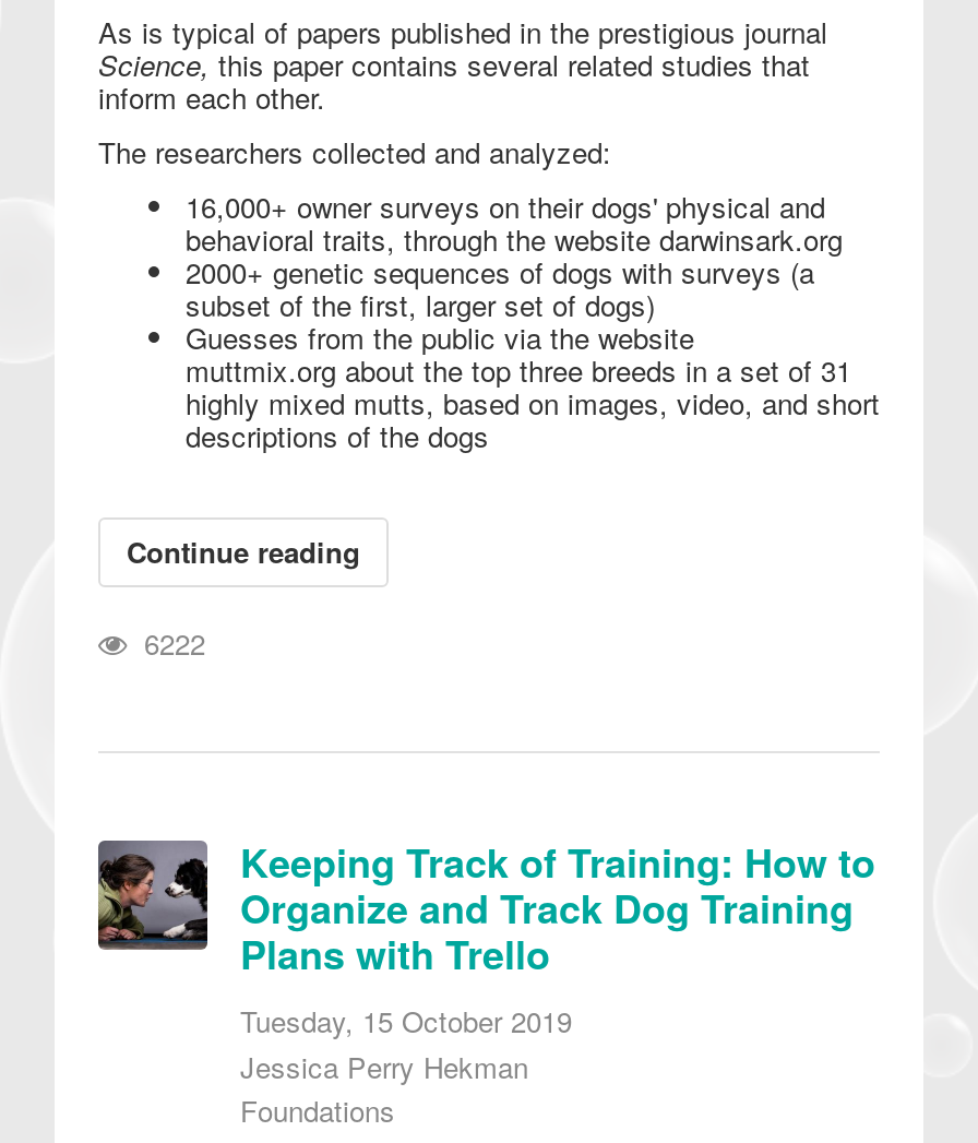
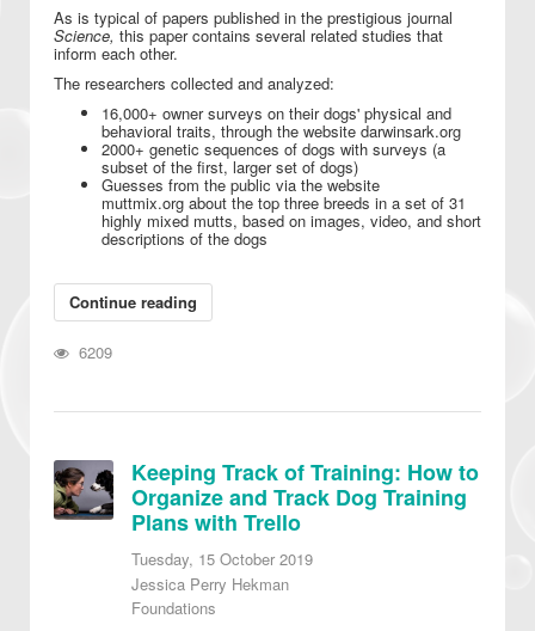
[127,622,205,664] 6222 -> [69,341,112,363] 6209

